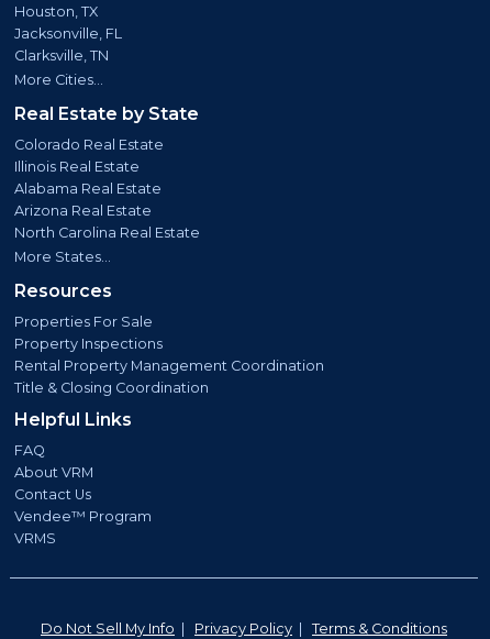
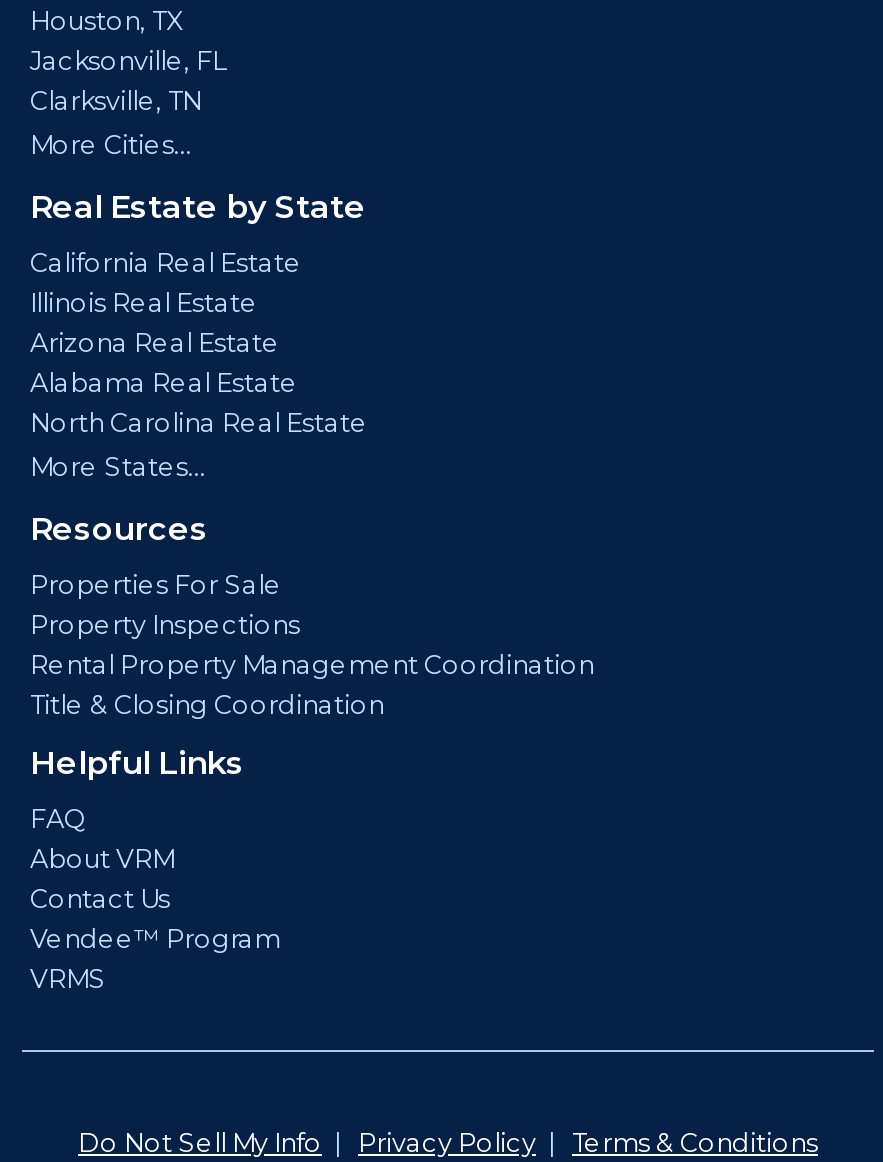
[14,136,164,152] Colorado Real Estate -> [30,247,302,277] California Real Estate
moved [14,180,162,196] -> [30,367,298,397]: Alabama Real Estate
moved [14,202,152,218] -> [30,327,280,357]: Arizona Real Estate

